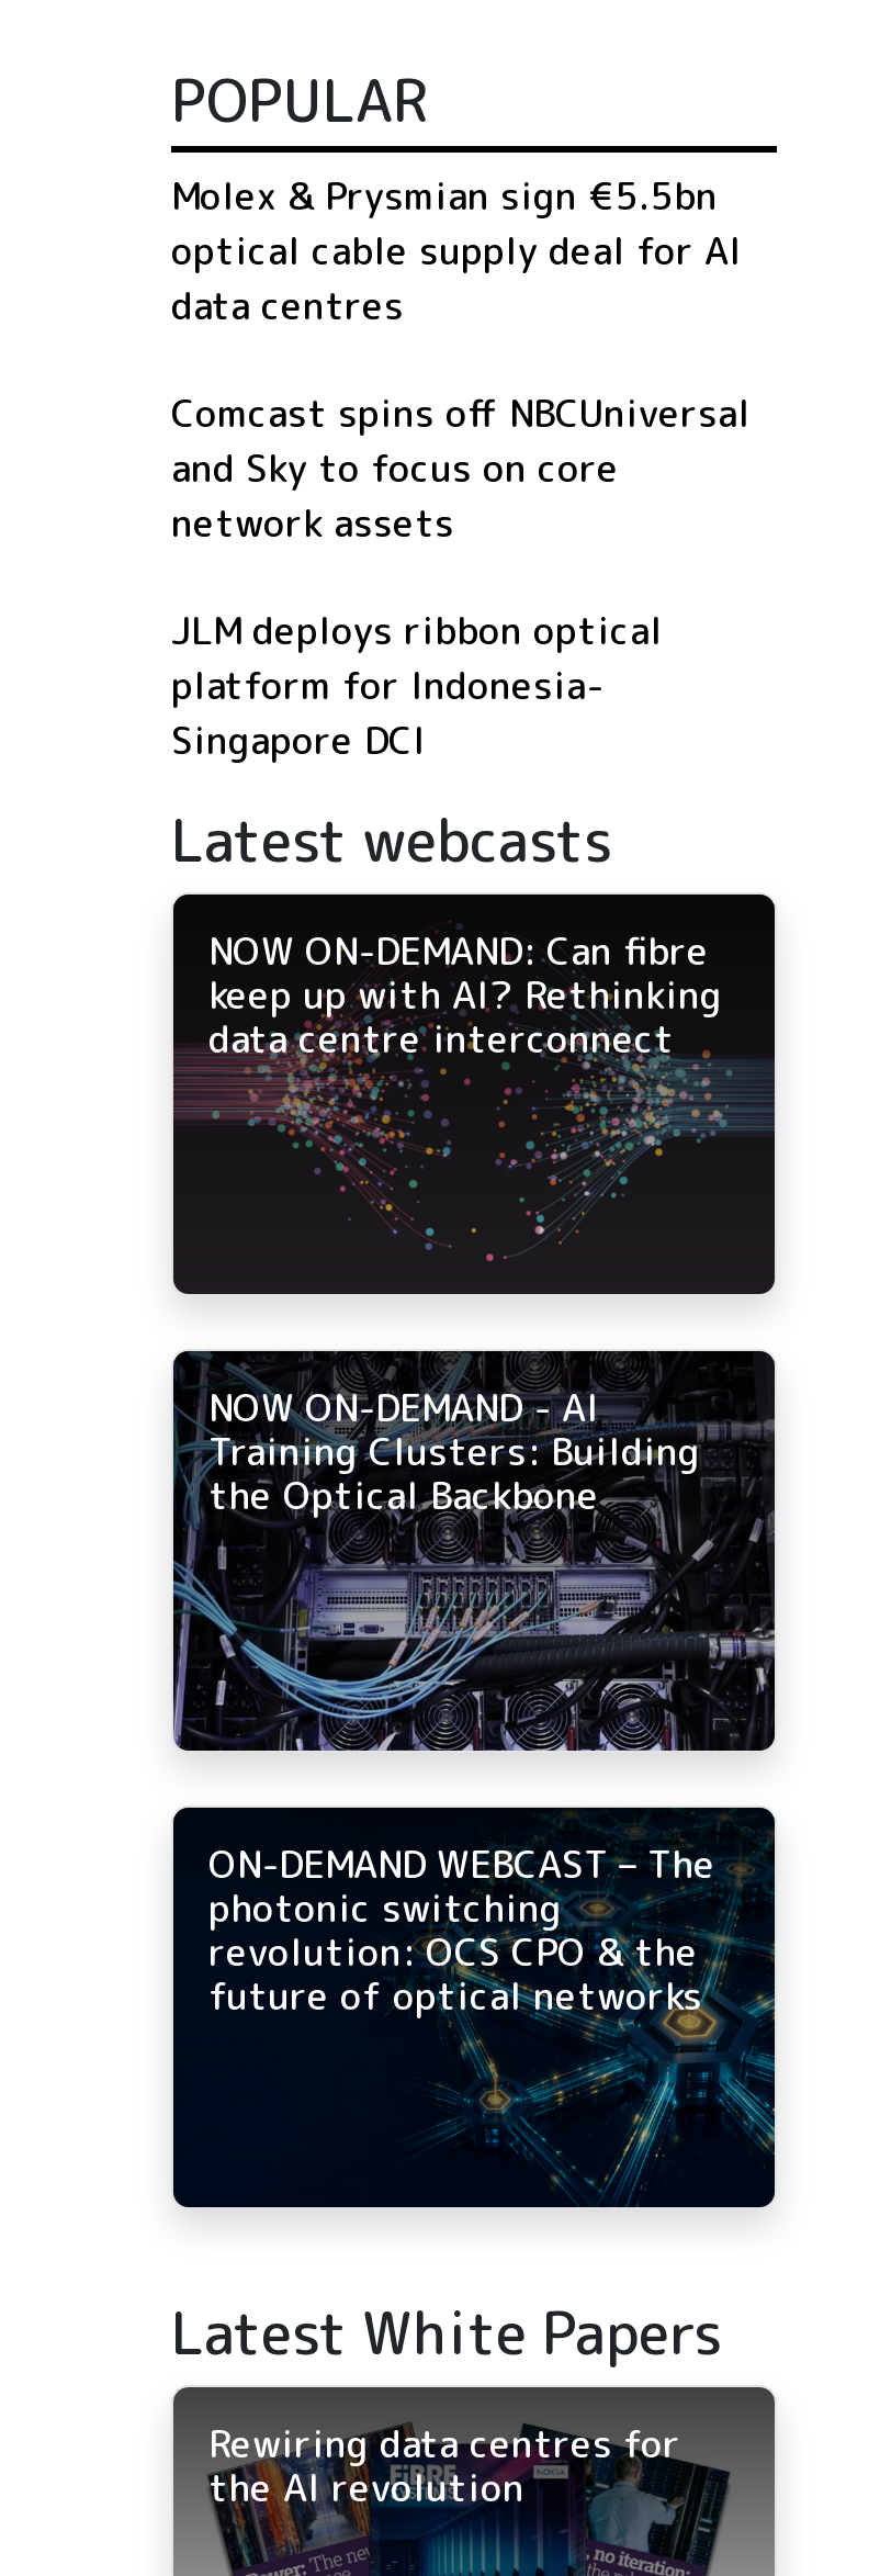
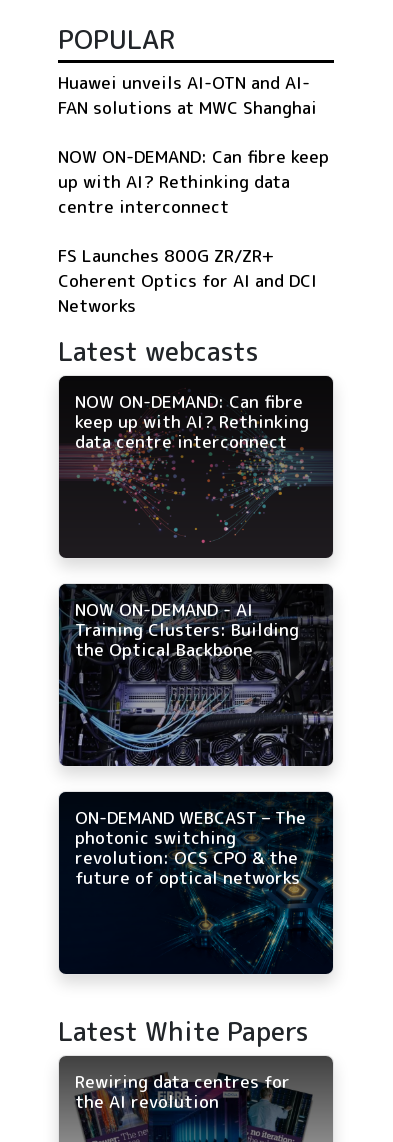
[171,170,742,331] Molex & Prysmian sign €5.5bn | optical cable supply deal for AI | data centres -> [58,71,317,119] Huawei unveils AI-OTN and AI- | FAN solutions at MWC Shanghai
[171,388,751,548] Comcast spins off NBCUniversal | and Sky to focus on core | network assets -> [58,145,329,218] NOW ON-DEMAND: Can fibre keep | up with AI? Rethinking data | centre interconnect
[171,605,663,765] JLM deploys ribbon optical | platform for Indonesia- | Singapore DCI -> [58,244,317,317] FS Launches 800G ZR/ZR+ | Coherent Optics for AI and DCI | Networks

